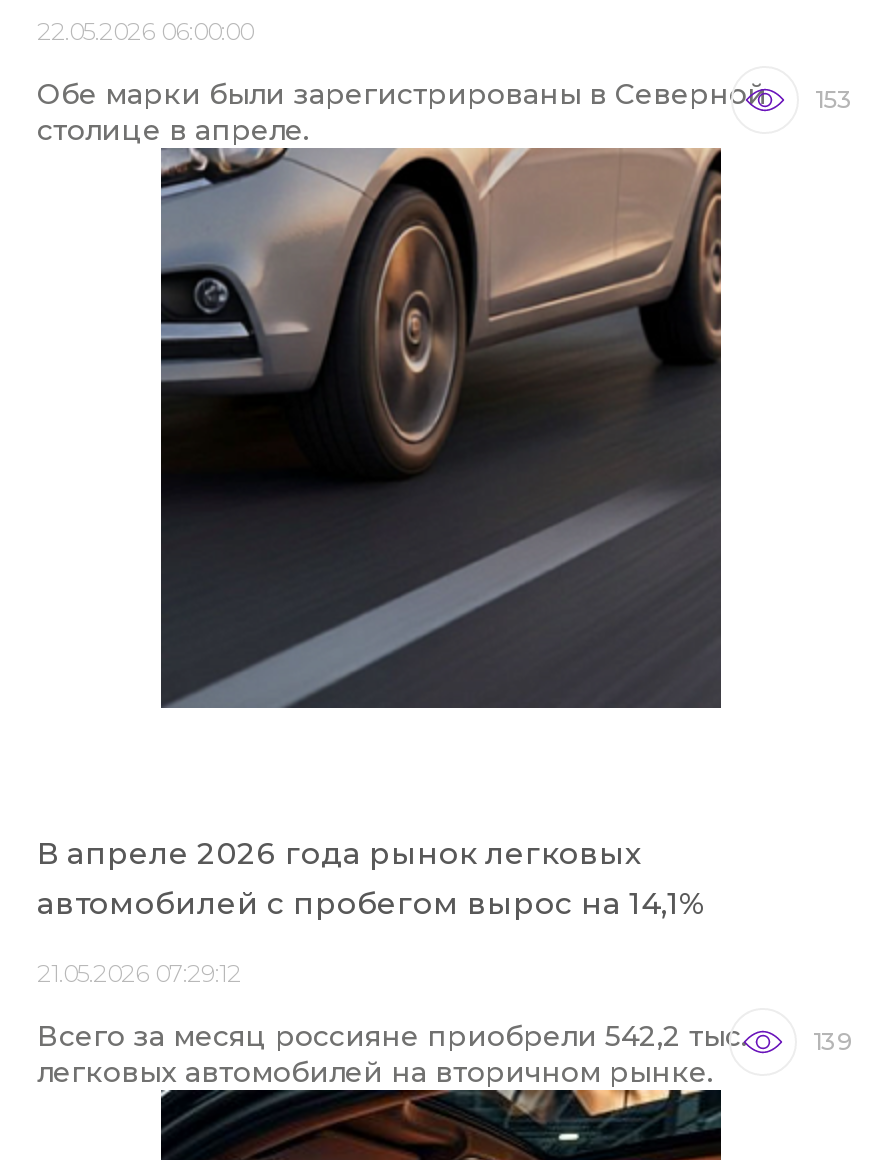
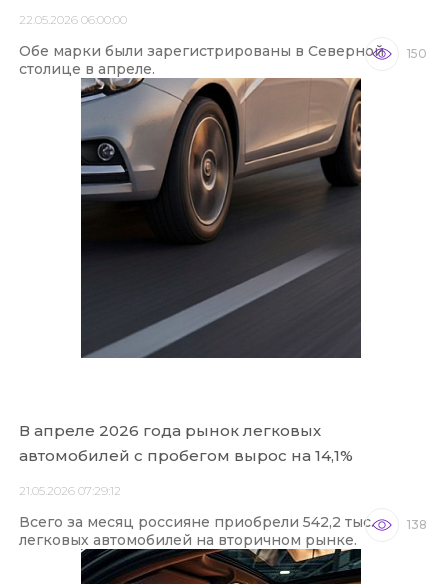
[37,76,853,114] Обе марки были зарегистрированы в Северной 153 -> [19,42,427,61] Обе марки были зарегистрированы в Северной 150
[813,1026,853,1056] 139 -> [407,517,427,532] 138

